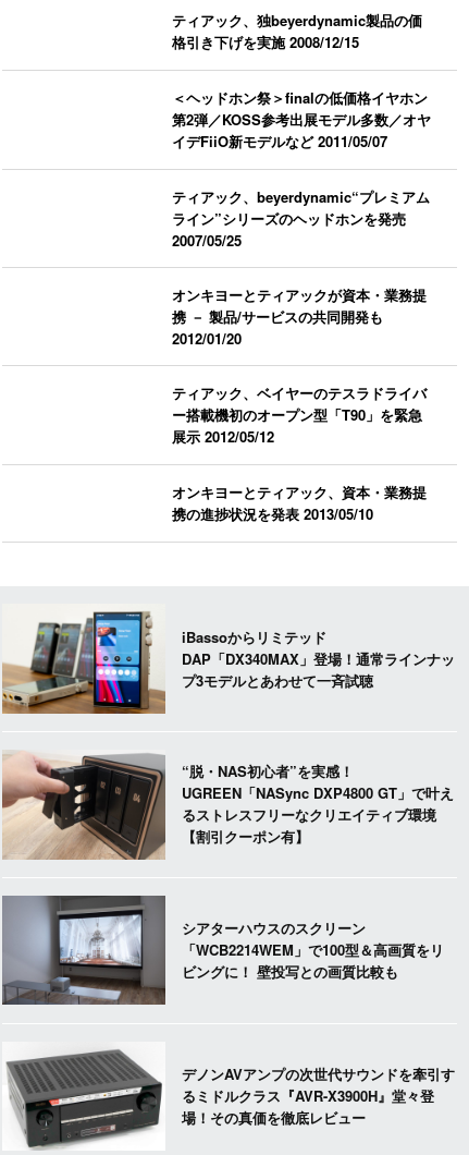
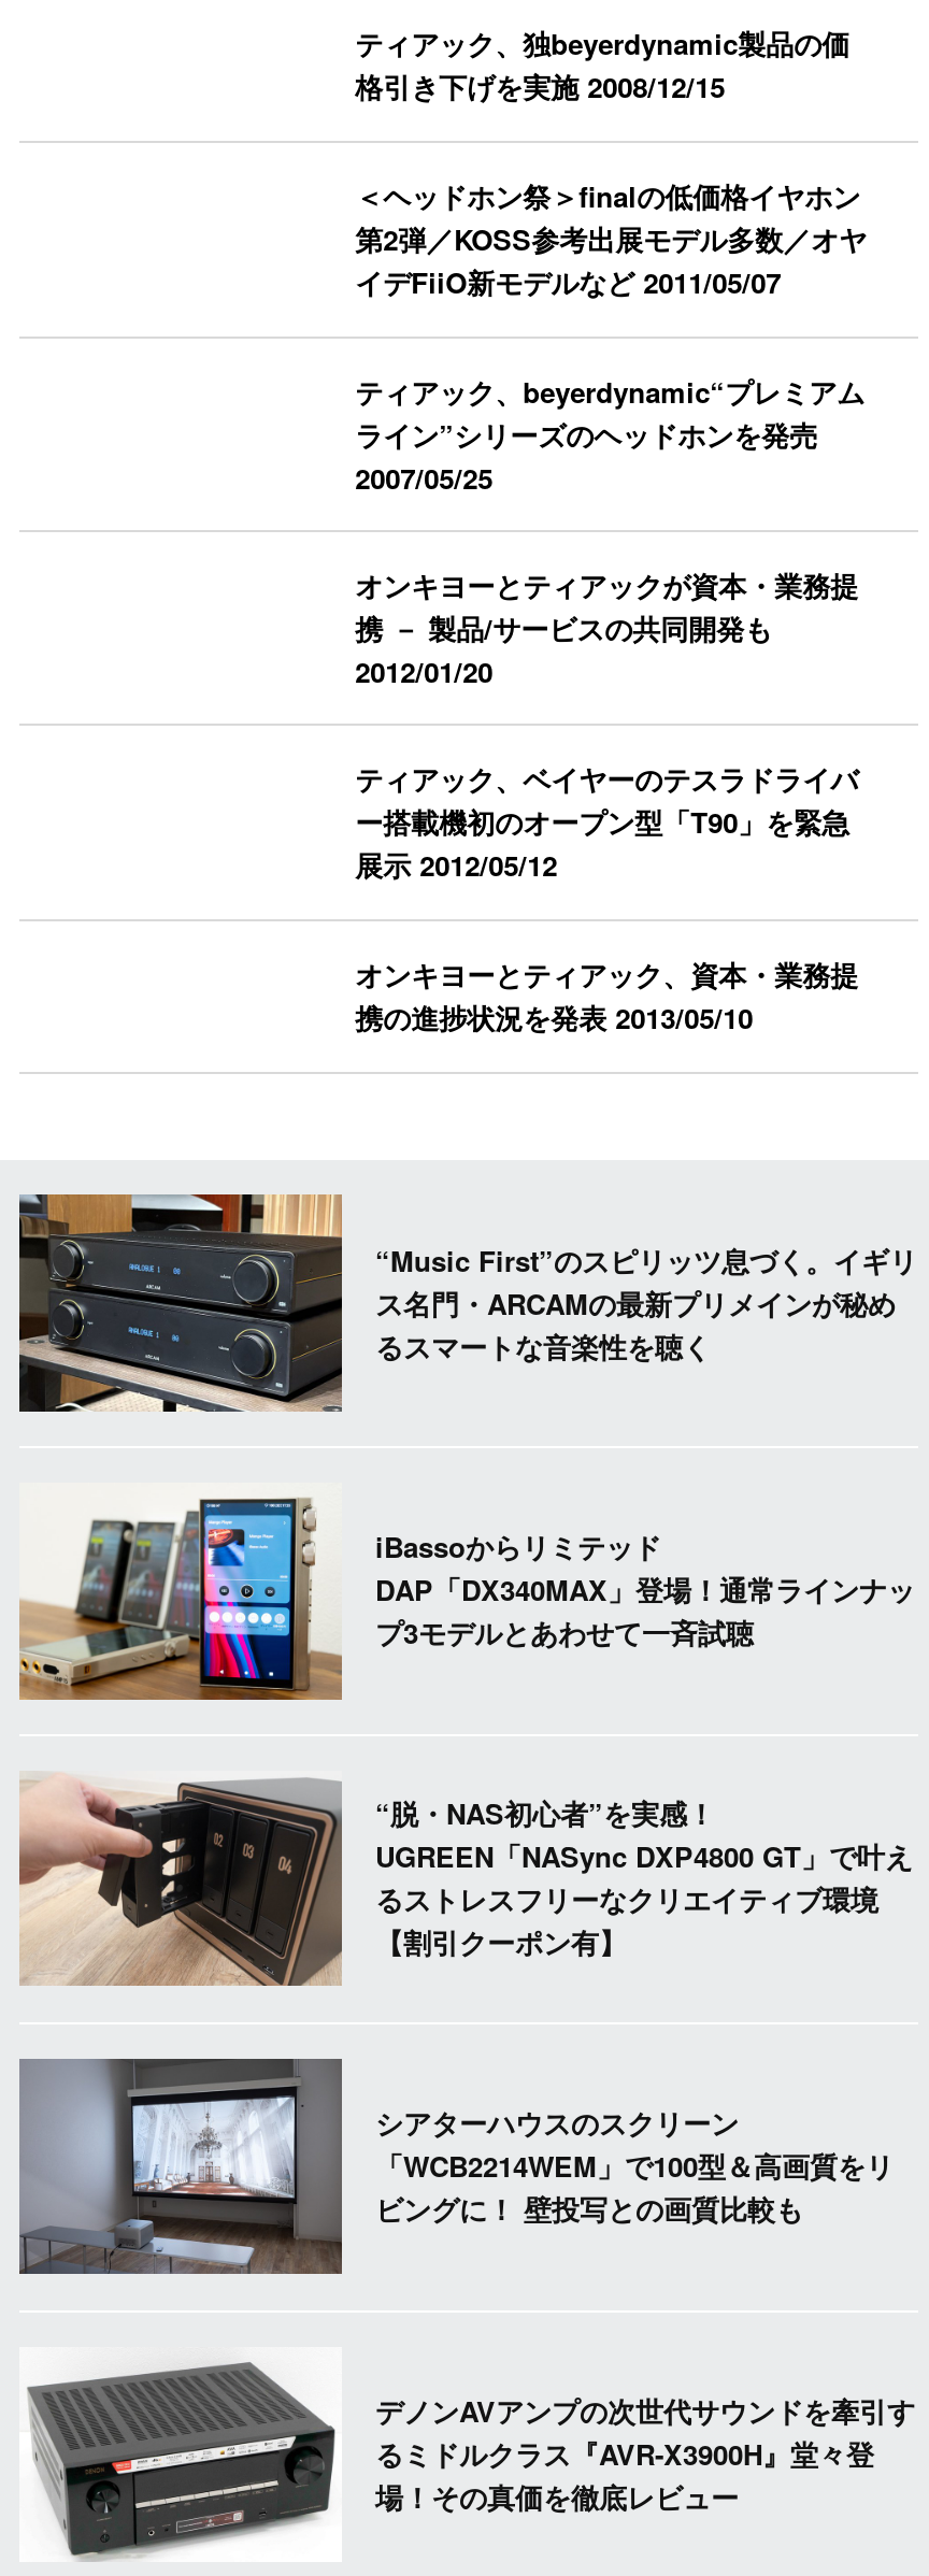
none -> [17,1192,917,1414] [image] | “Music First”のスピリッツ息づく。イギリ | ス名門・ARCAMの最新プリメインが秘め | るスマートな音楽性を聴く

